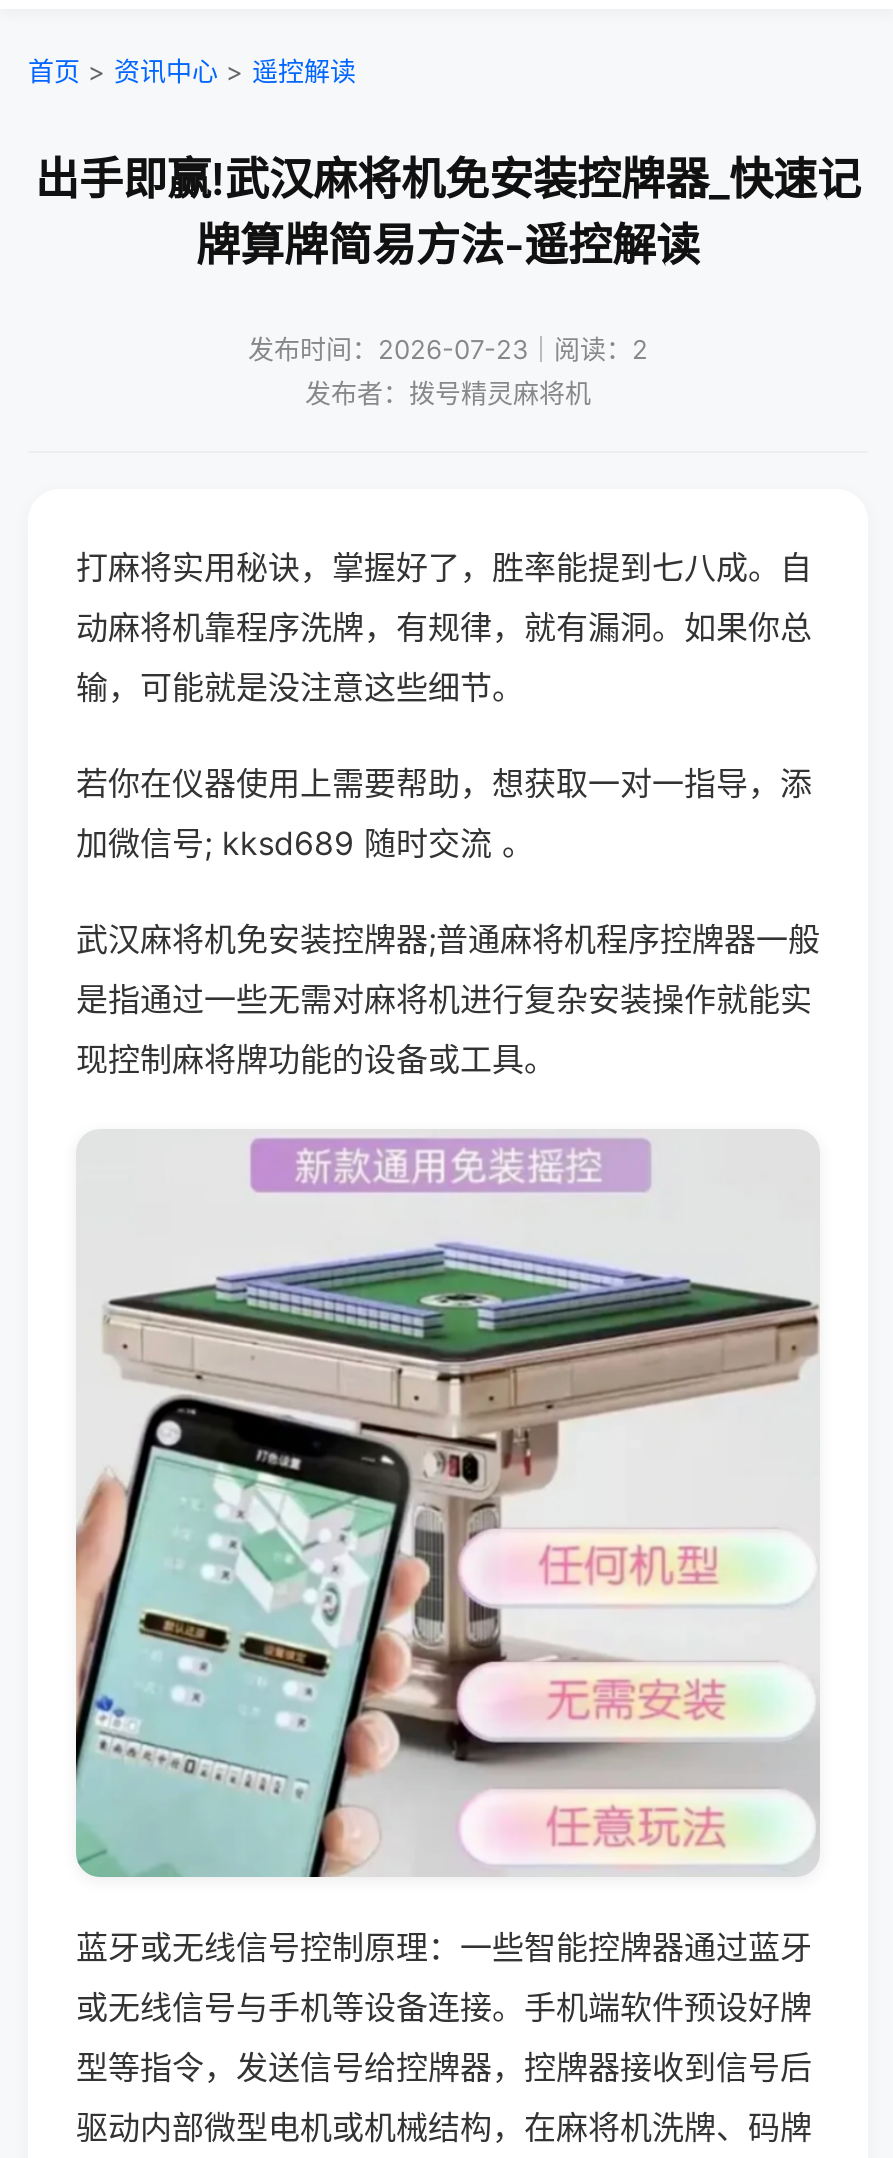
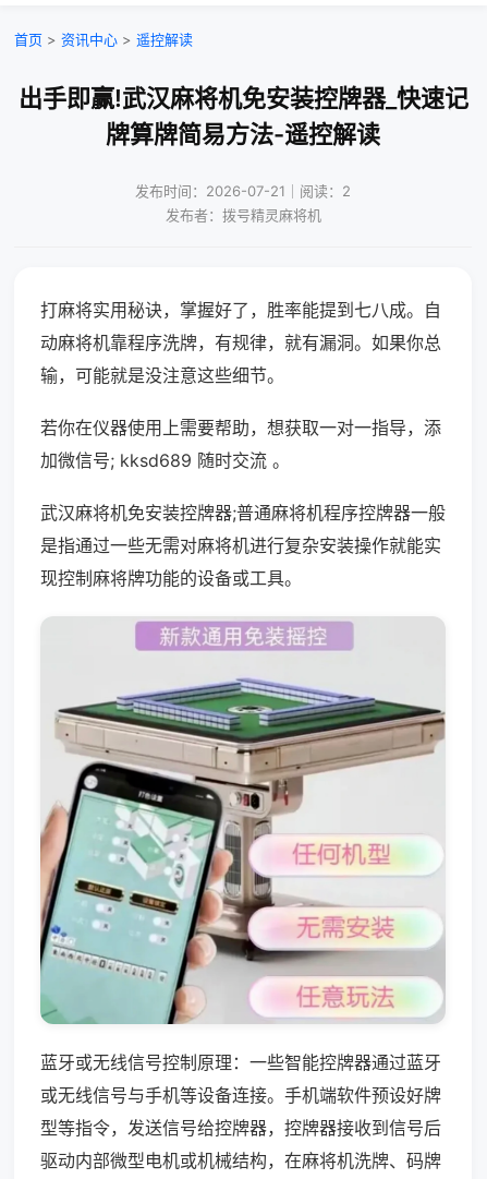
[248,333,648,365] 发布时间：2026-07-23｜阅读：2 -> [135,182,351,200] 发布时间：2026-07-21｜阅读：2

